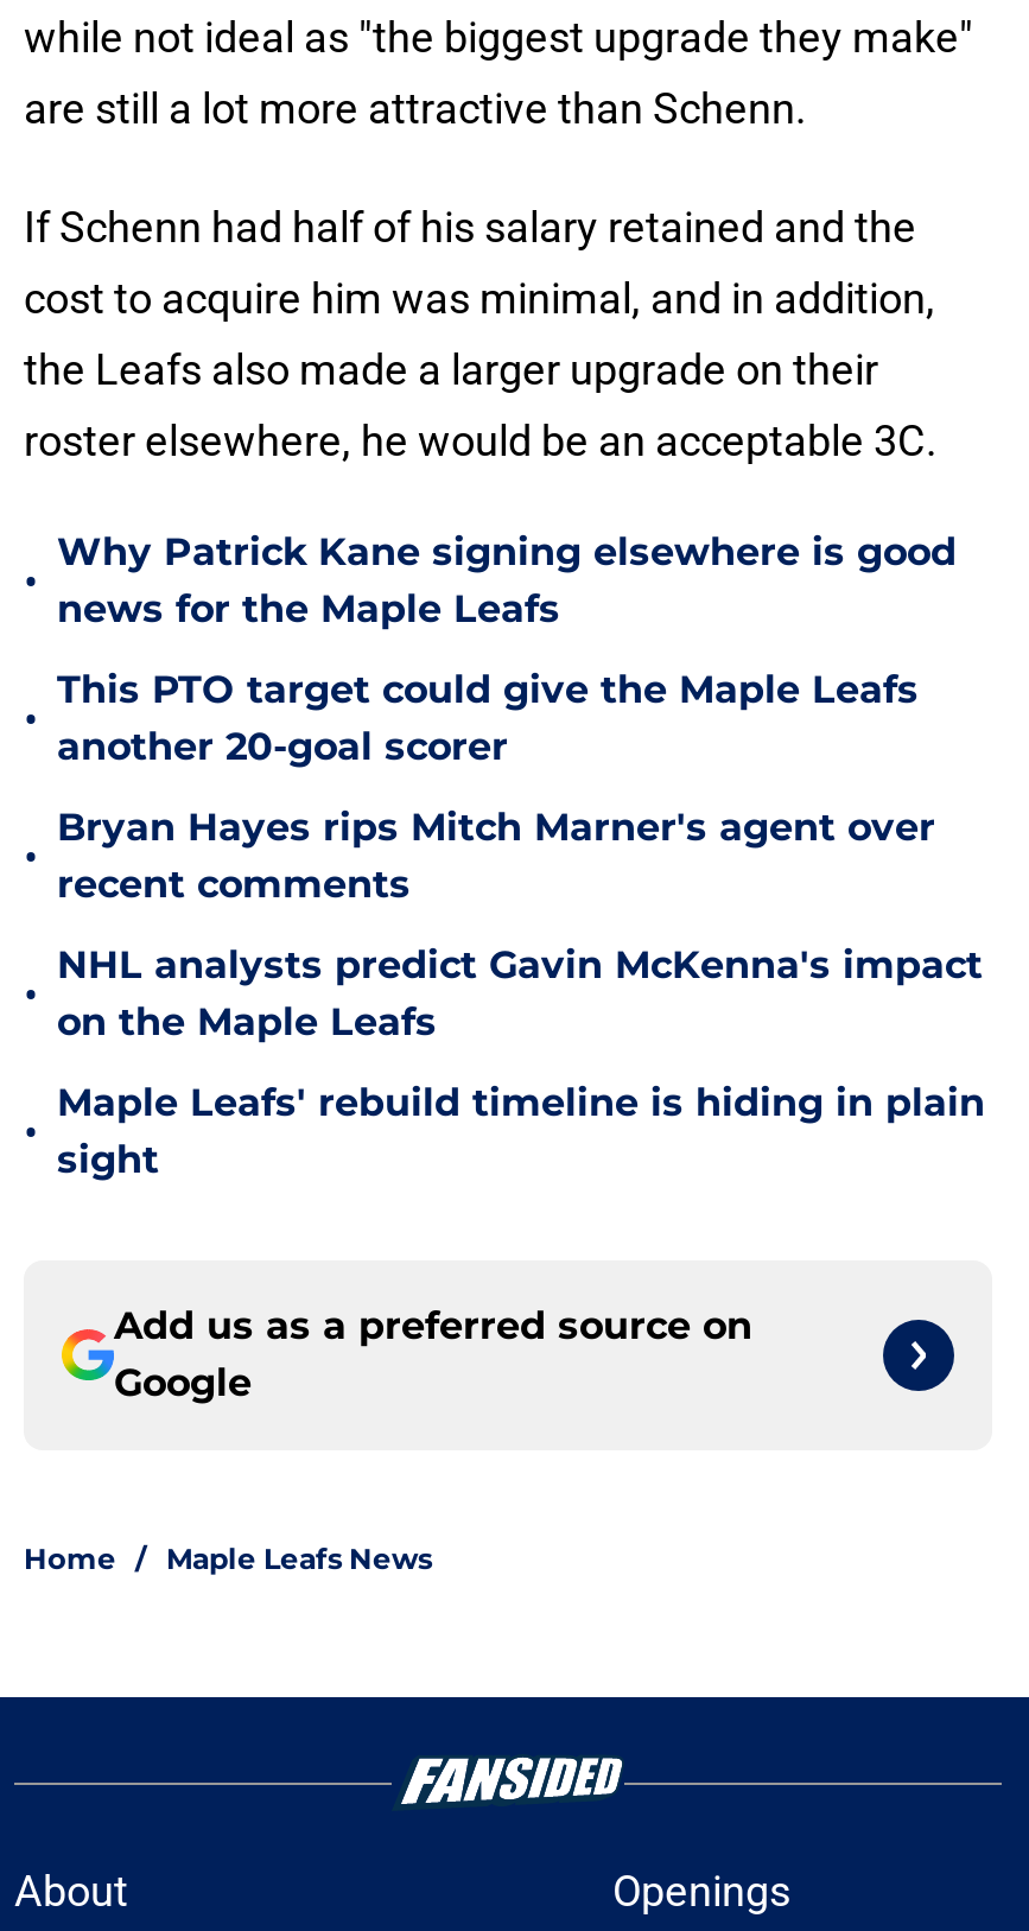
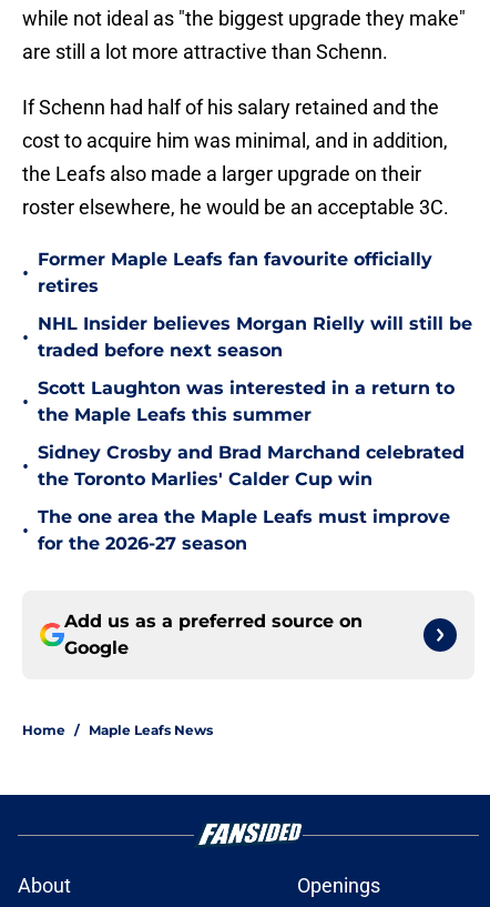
[57,529,957,631] Why Patrick Kane signing elsewhere is good | news for the Maple Leafs -> [38,249,432,296] Former Maple Leafs fan favourite officially | retires
[57,667,919,769] This PTO target could give the Maple Leafs | another 20-goal scorer -> [38,313,472,361] NHL Insider believes Morgan Rielly will still be | traded before next season
[57,805,935,907] Bryan Hayes rips Mitch Marner's agent over | recent comments -> [38,377,455,425] Scott Laughton was interested in a return to | the Maple Leafs this summer
[57,942,983,1044] NHL analysts predict Gavin McKenna's impact | on the Maple Leafs -> [38,442,465,490] Sidney Crosby and Brad Marchand celebrated | the Toronto Marlies' Calder Cup win
[57,1080,985,1182] Maple Leafs' rebuild timeline is hiding in plain | sight -> [38,506,450,554] The one area the Maple Leafs must improve | for the 2026-27 season

